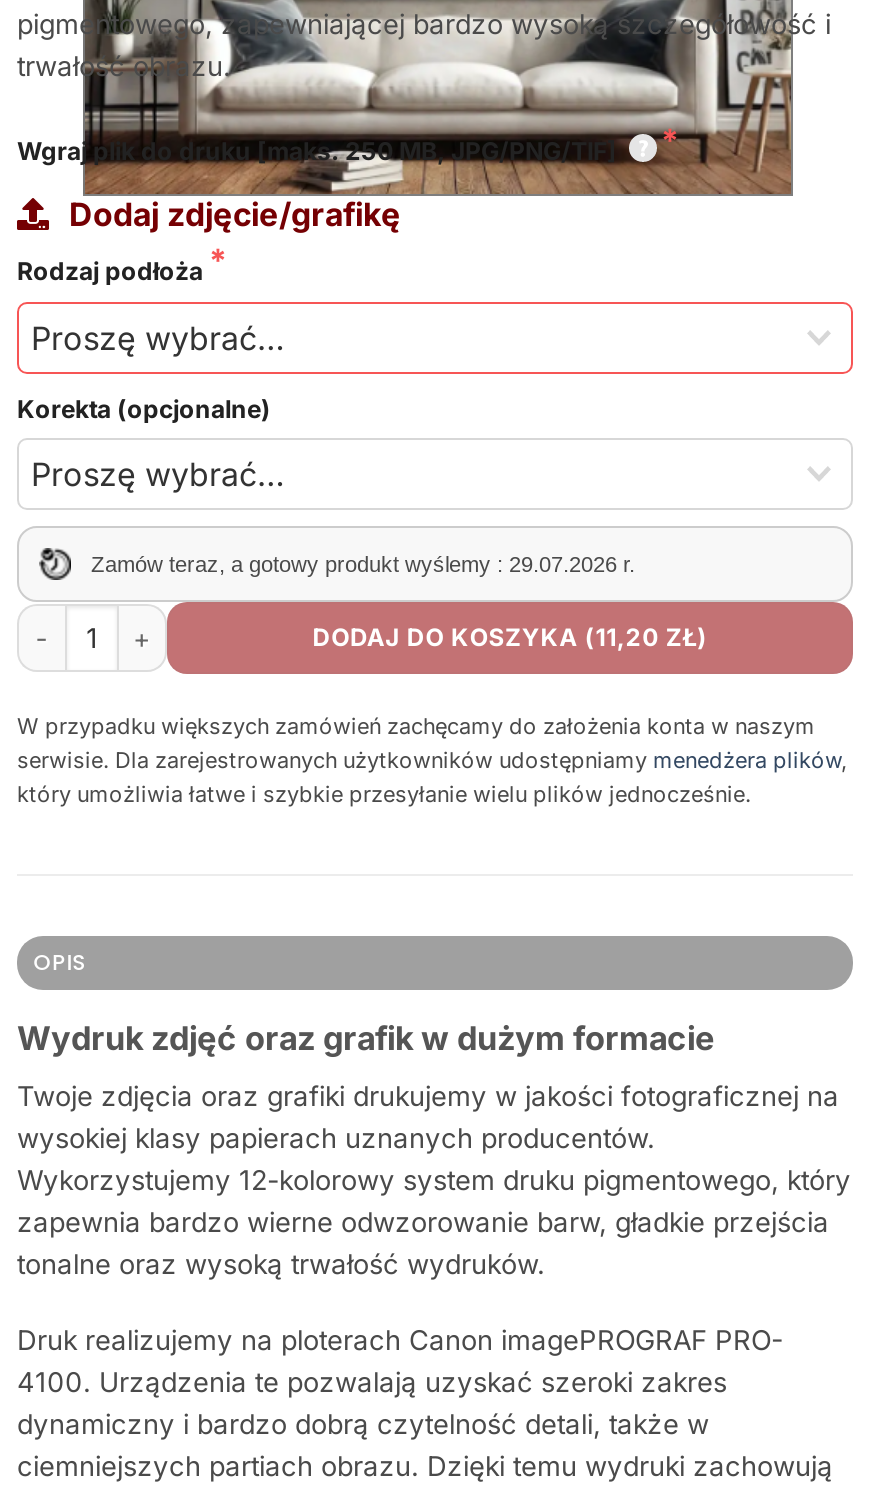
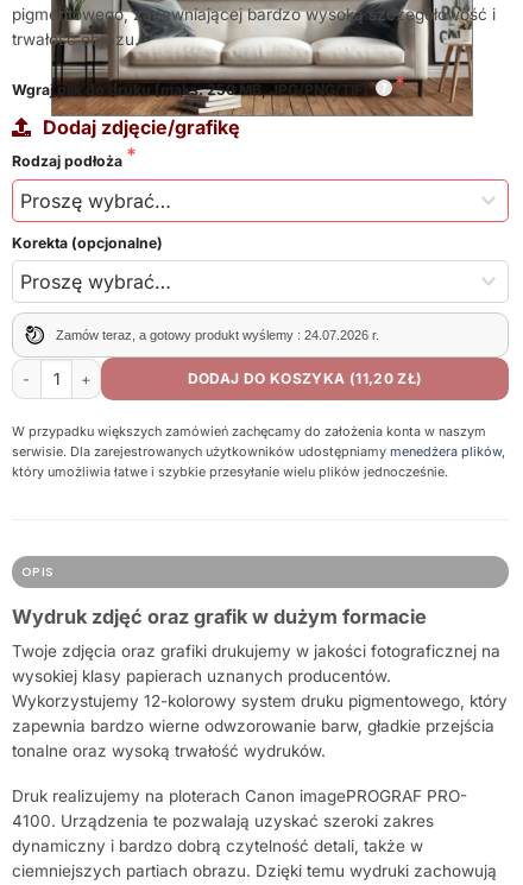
[91,552,635,576] Zamów teraz, a gotowy produkt wyślemy : 29.07.2026 r. -> [56,328,379,342] Zamów teraz, a gotowy produkt wyślemy : 24.07.2026 r.

